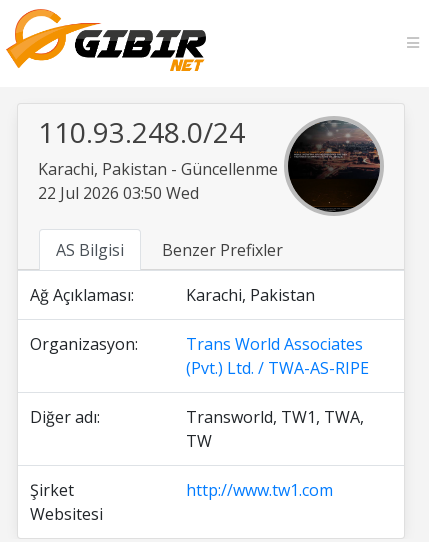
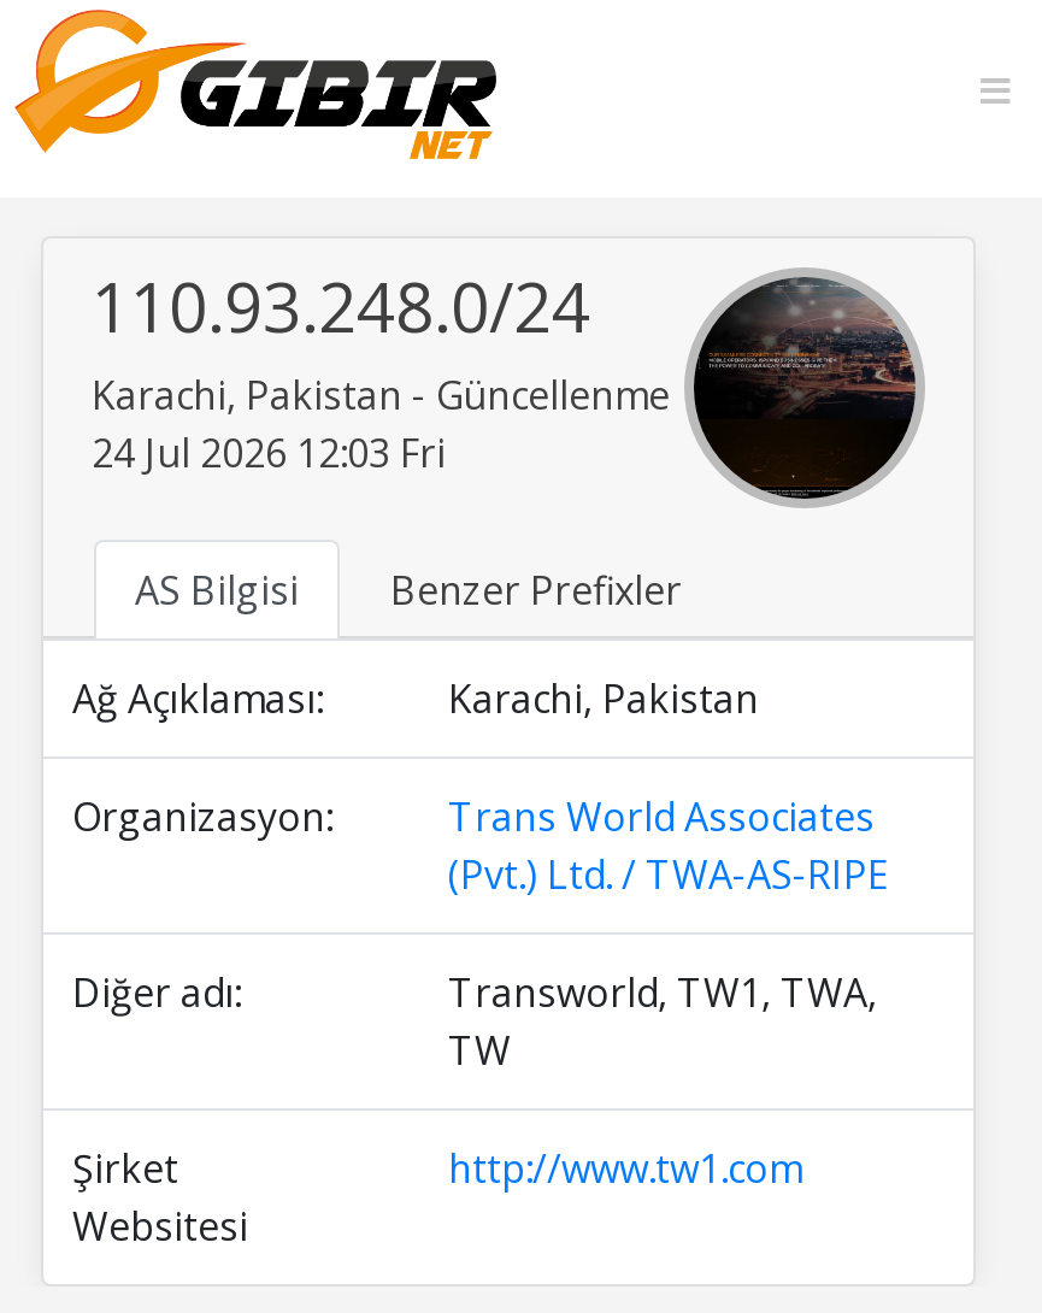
[38,182,199,204] 22 Jul 2026 03:50 Wed -> [92,426,446,479] 24 Jul 2026 12:03 Fri

